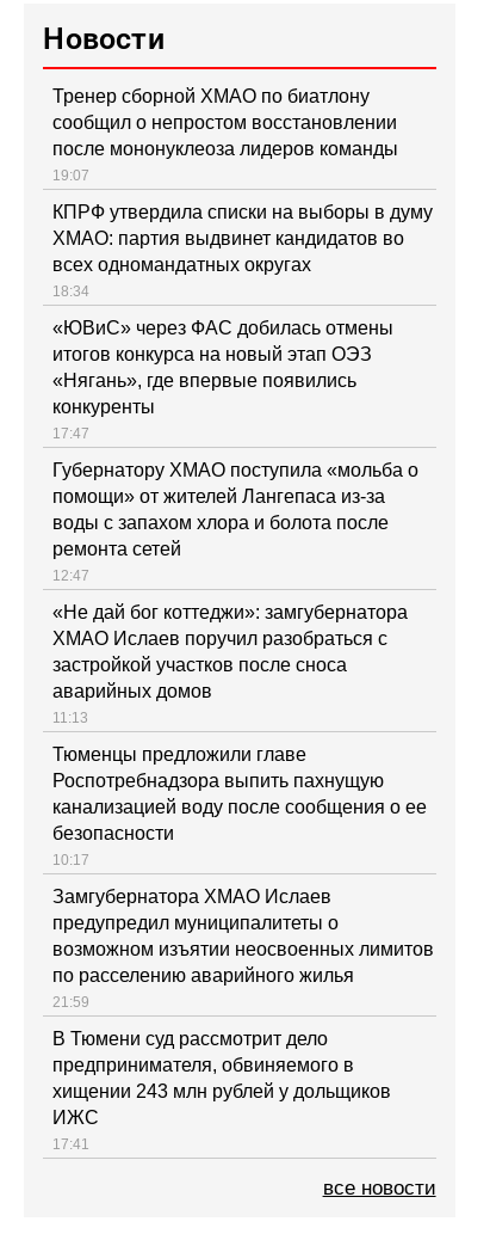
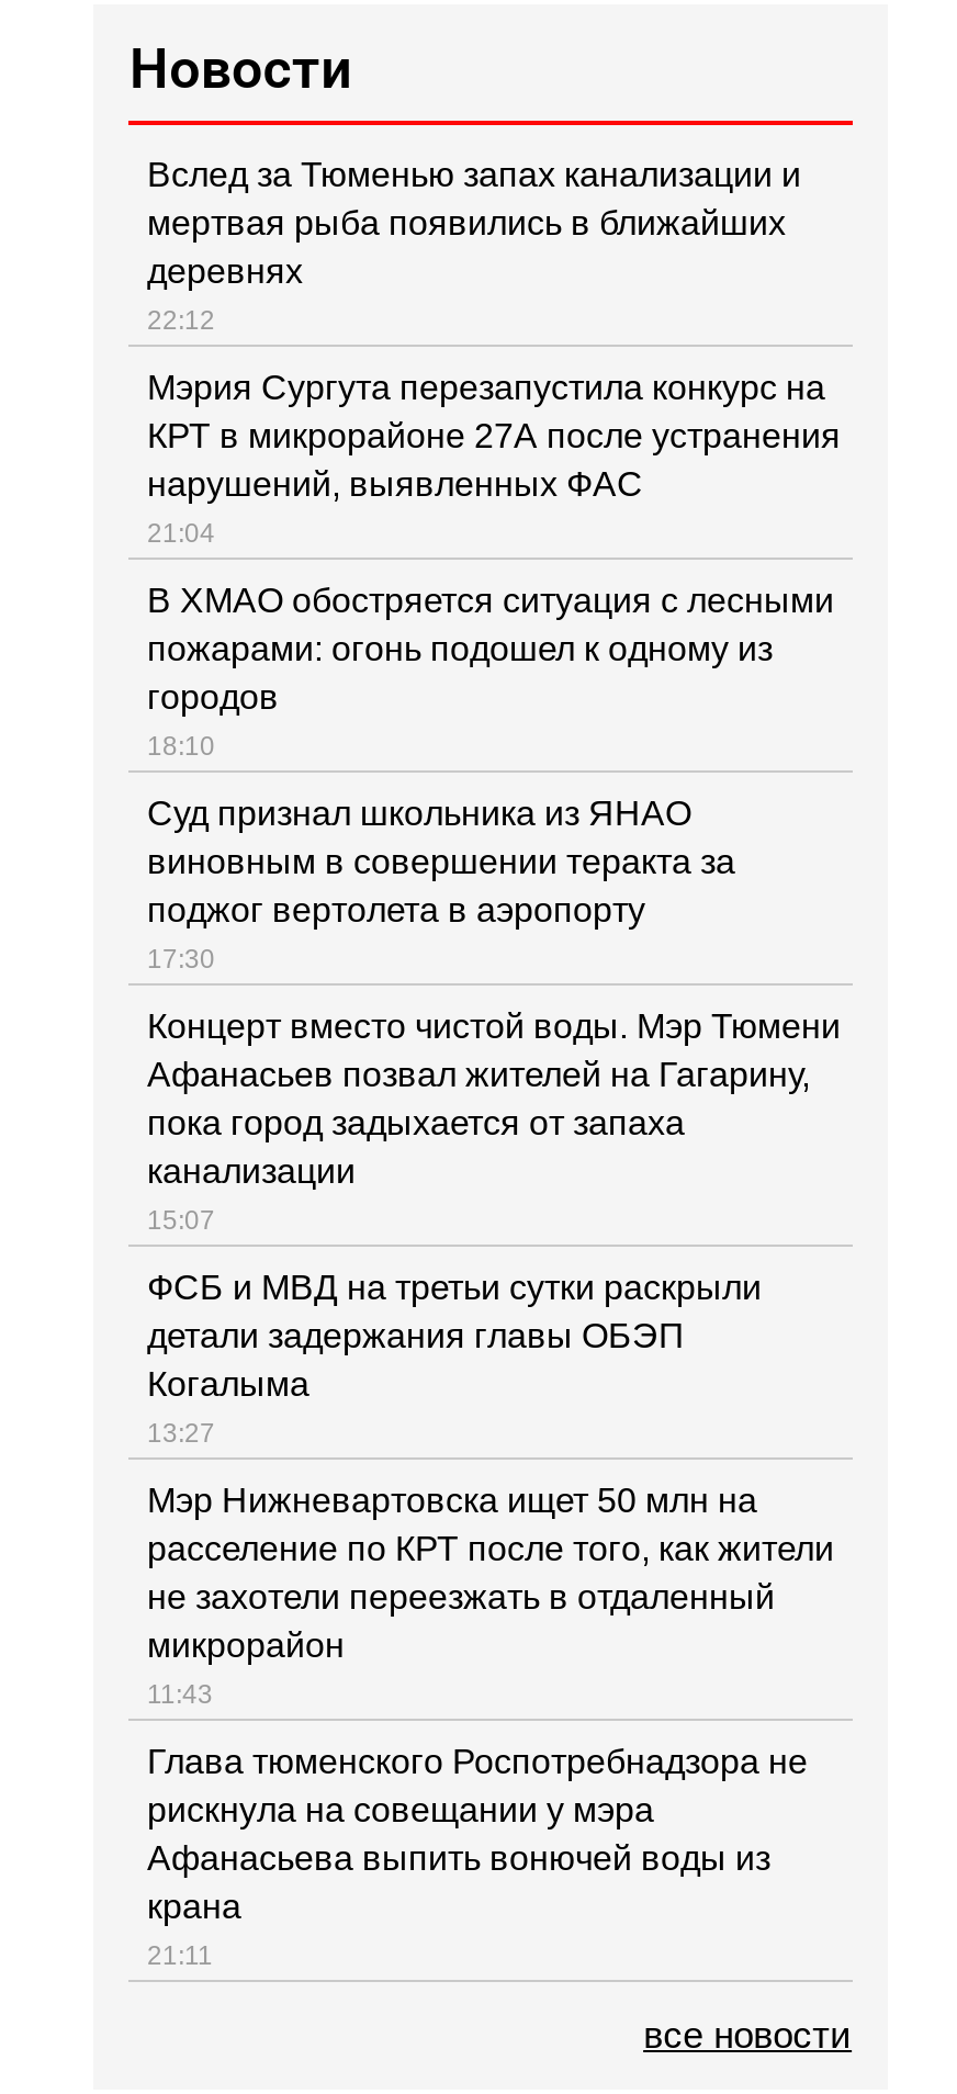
[53,86,399,183] Тренер сборной ХМАО по биатлону | сообщил о непростом восстановлении | после мононуклеоза лидеров команды | 19:07 -> [147,157,801,337] Вслед за Тюменью запах канализации и | мертвая рыба появились в ближайших | деревнях | 22:12
[53,201,433,299] КПРФ утвердила списки на выборы в думу | ХМАО: партия выдвинет кандидатов во | всех одномандатных округах | 18:34 -> [147,370,840,550] Мэрия Сургута перезапустила конкурс на | КРТ в микрорайоне 27А после устранения | нарушений, выявленных ФАС | 21:04
[53,317,394,442] «ЮВиС» через ФАС добилась отмены | итогов конкурса на новый этап ОЭЗ | «Нягань», где впервые появились | конкуренты | 17:47 -> [147,583,834,763] В ХМАО обостряется ситуация с лесными | пожарами: огонь подошел к одному из | городов | 18:10
[53,459,419,584] Губернатору ХМАО поступила «мольба о | помощи» от жителей Лангепаса из-за | воды с запахом хлора и болота после | ремонта сетей | 12:47 -> [147,796,735,976] Суд признал школьника из ЯНАО | виновным в совершении теракта за | поджог вертолета в аэропорту | 17:30
[53,602,408,726] «Не дай бог коттеджи»: замгубернатора | ХМАО Ислаев поручил разобраться с | застройкой участков после сноса | аварийных домов | 11:13 -> [147,1009,840,1237] Концерт вместо чистой воды. Мэр Тюмени | Афанасьев позвал жителей на Гагарину, | пока город задыхается от запаха | канализации | 15:07
[53,744,427,868] Тюменцы предложили главе | Роспотребнадзора выпить пахнущую | канализацией воду после сообщения о ее | безопасности | 10:17 -> [147,1270,761,1450] ФСБ и МВД на третьи сутки раскрыли | детали задержания главы ОБЭП | Когалыма | 13:27
[53,886,434,1010] Замгубернатора ХМАО Ислаев | предупредил муниципалитеты о | возможном изъятии неосвоенных лимитов | по расселению аварийного жилья | 21:59 -> [147,1483,834,1711] Мэр Нижневартовска ищет 50 млн на | расселение по КРТ после того, как жители | не захотели переезжать в отдаленный | микрорайон | 11:43
[53,1028,392,1152] В Тюмени суд рассмотрит дело | предпринимателя, обвиняемого в | хищении 243 млн рублей у дольщиков | ИЖС | 17:41 -> [147,1744,808,1972] Глава тюменского Роспотребнадзора не | рискнула на совещании у мэра | Афанасьева выпить вонючей воды из | крана | 21:11

